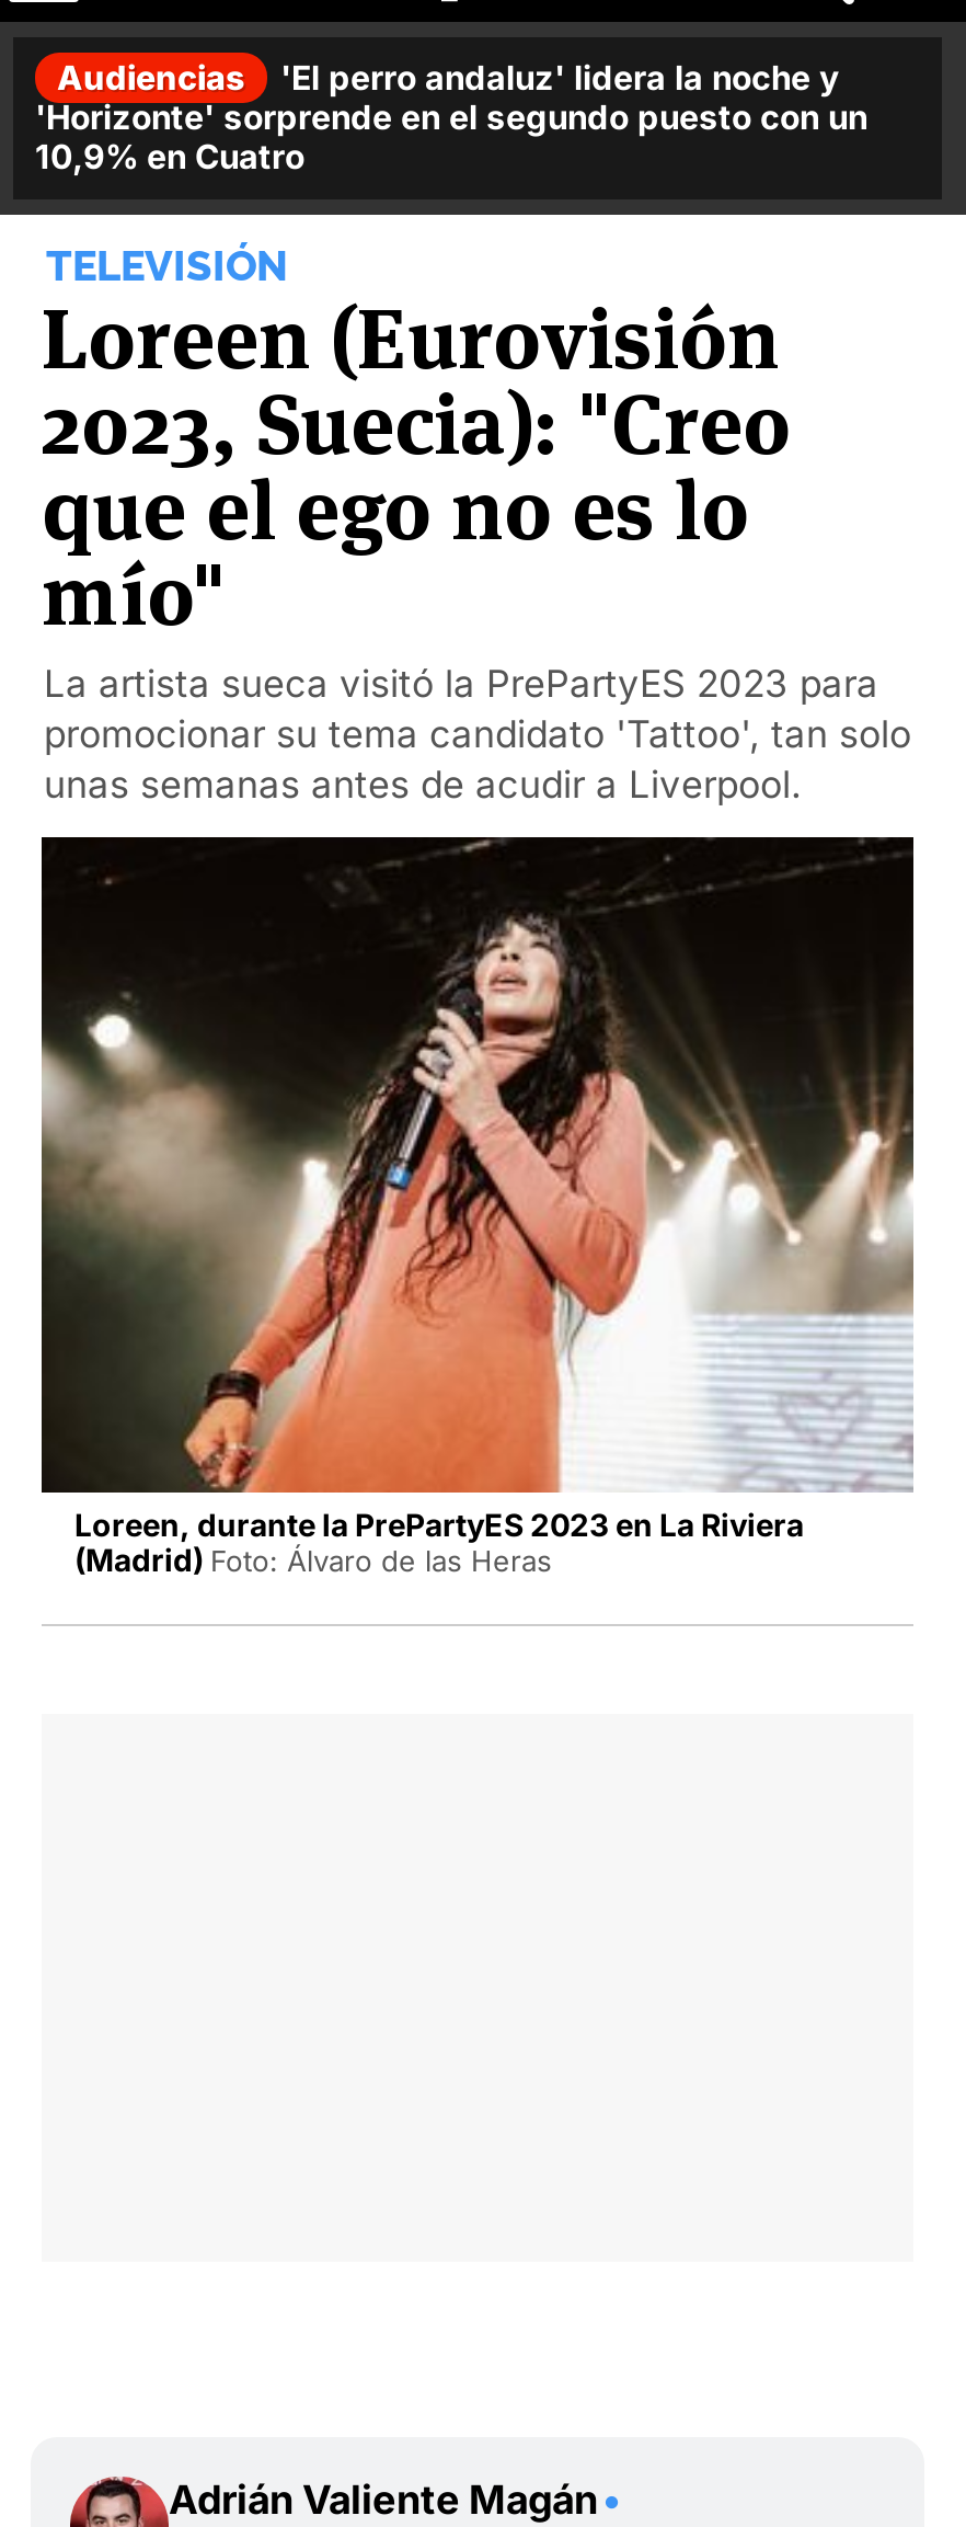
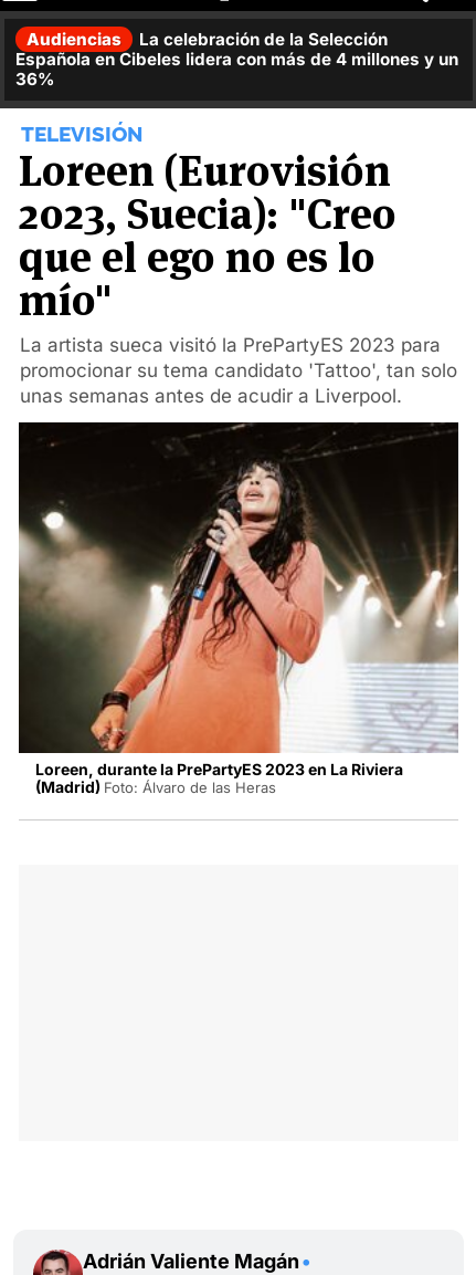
[35,57,867,178] 'El perro andaluz' lidera la noche y | 'Horizonte' sorprende en el segundo puesto con un | 10,9% en Cuatro -> [15,29,458,90] La celebración de la Selección | Española en Cibeles lidera con más de 4 millones y un | 36%

